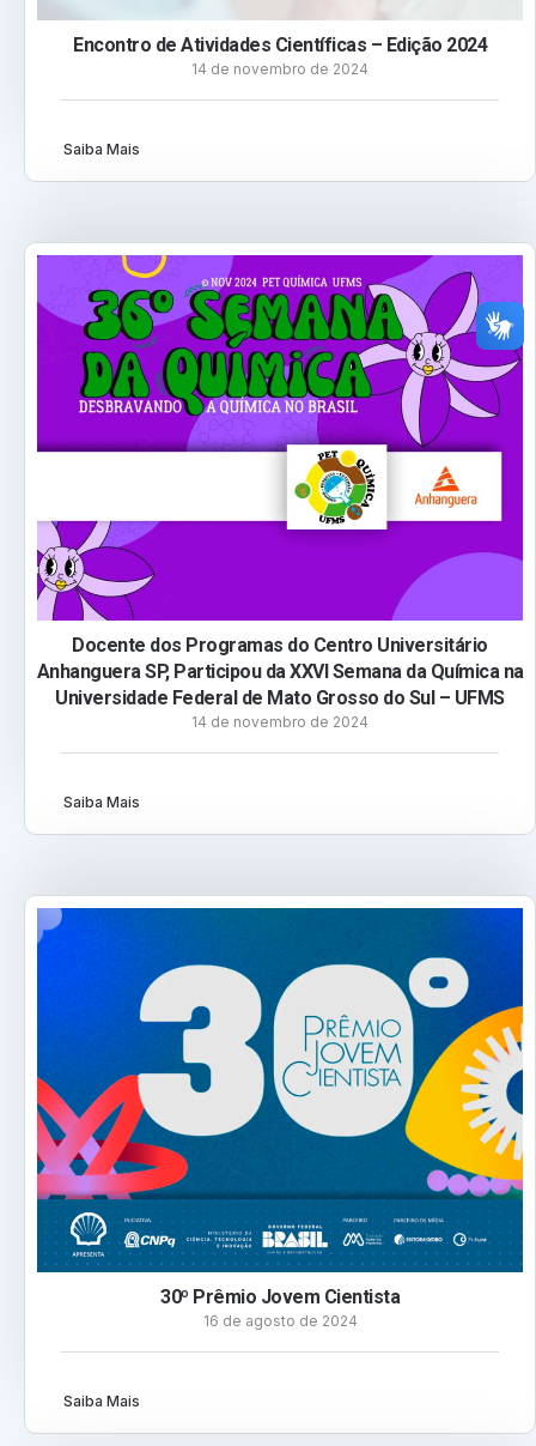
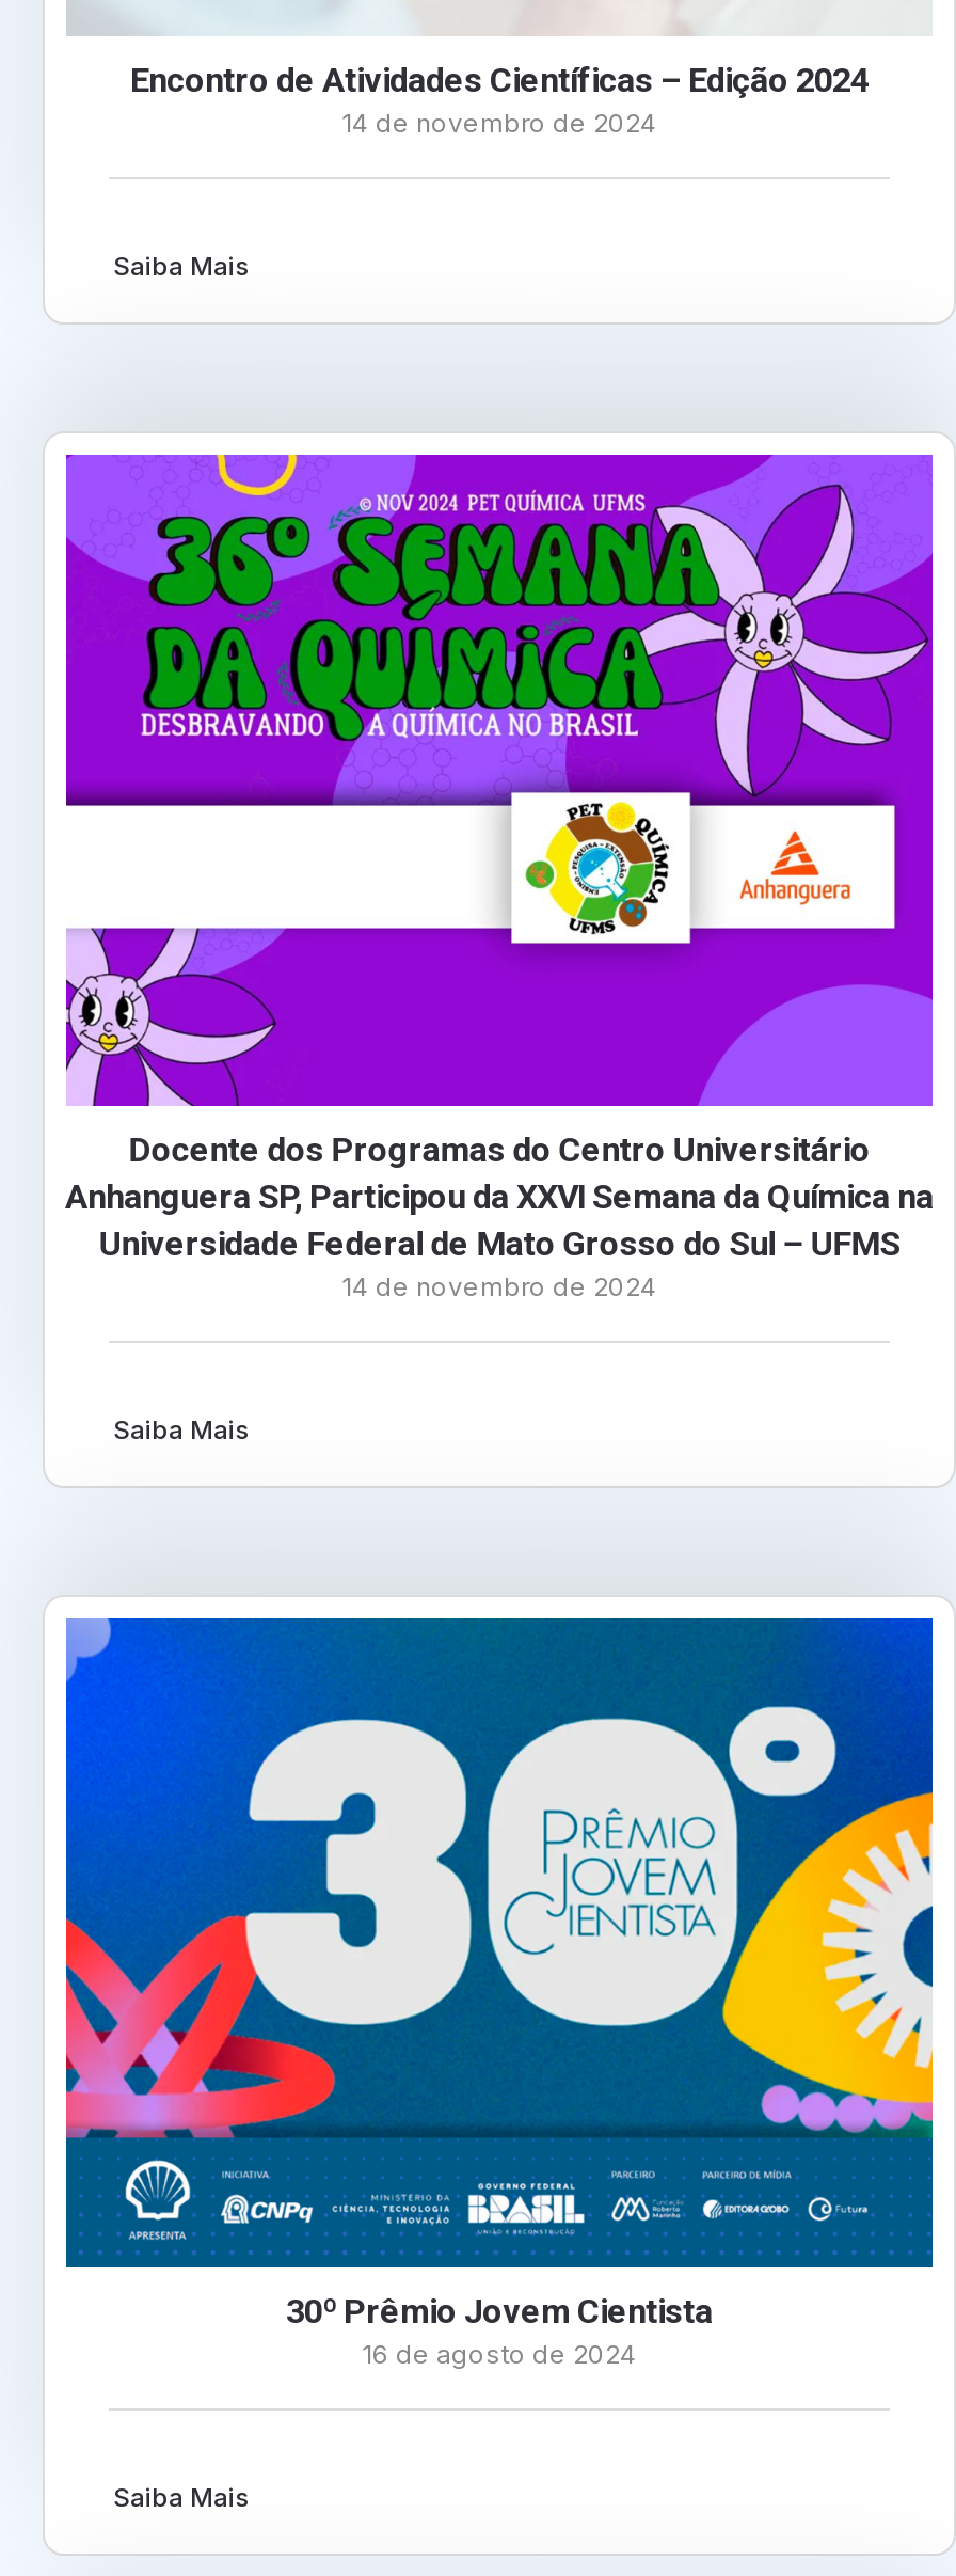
[475,301,525,351] [image] -> [849,538,935,623] [image]

